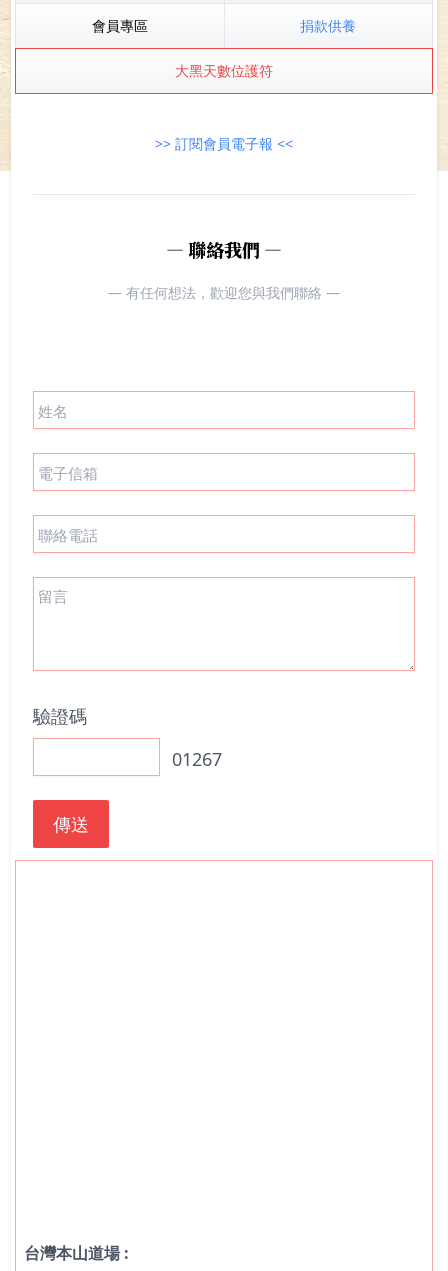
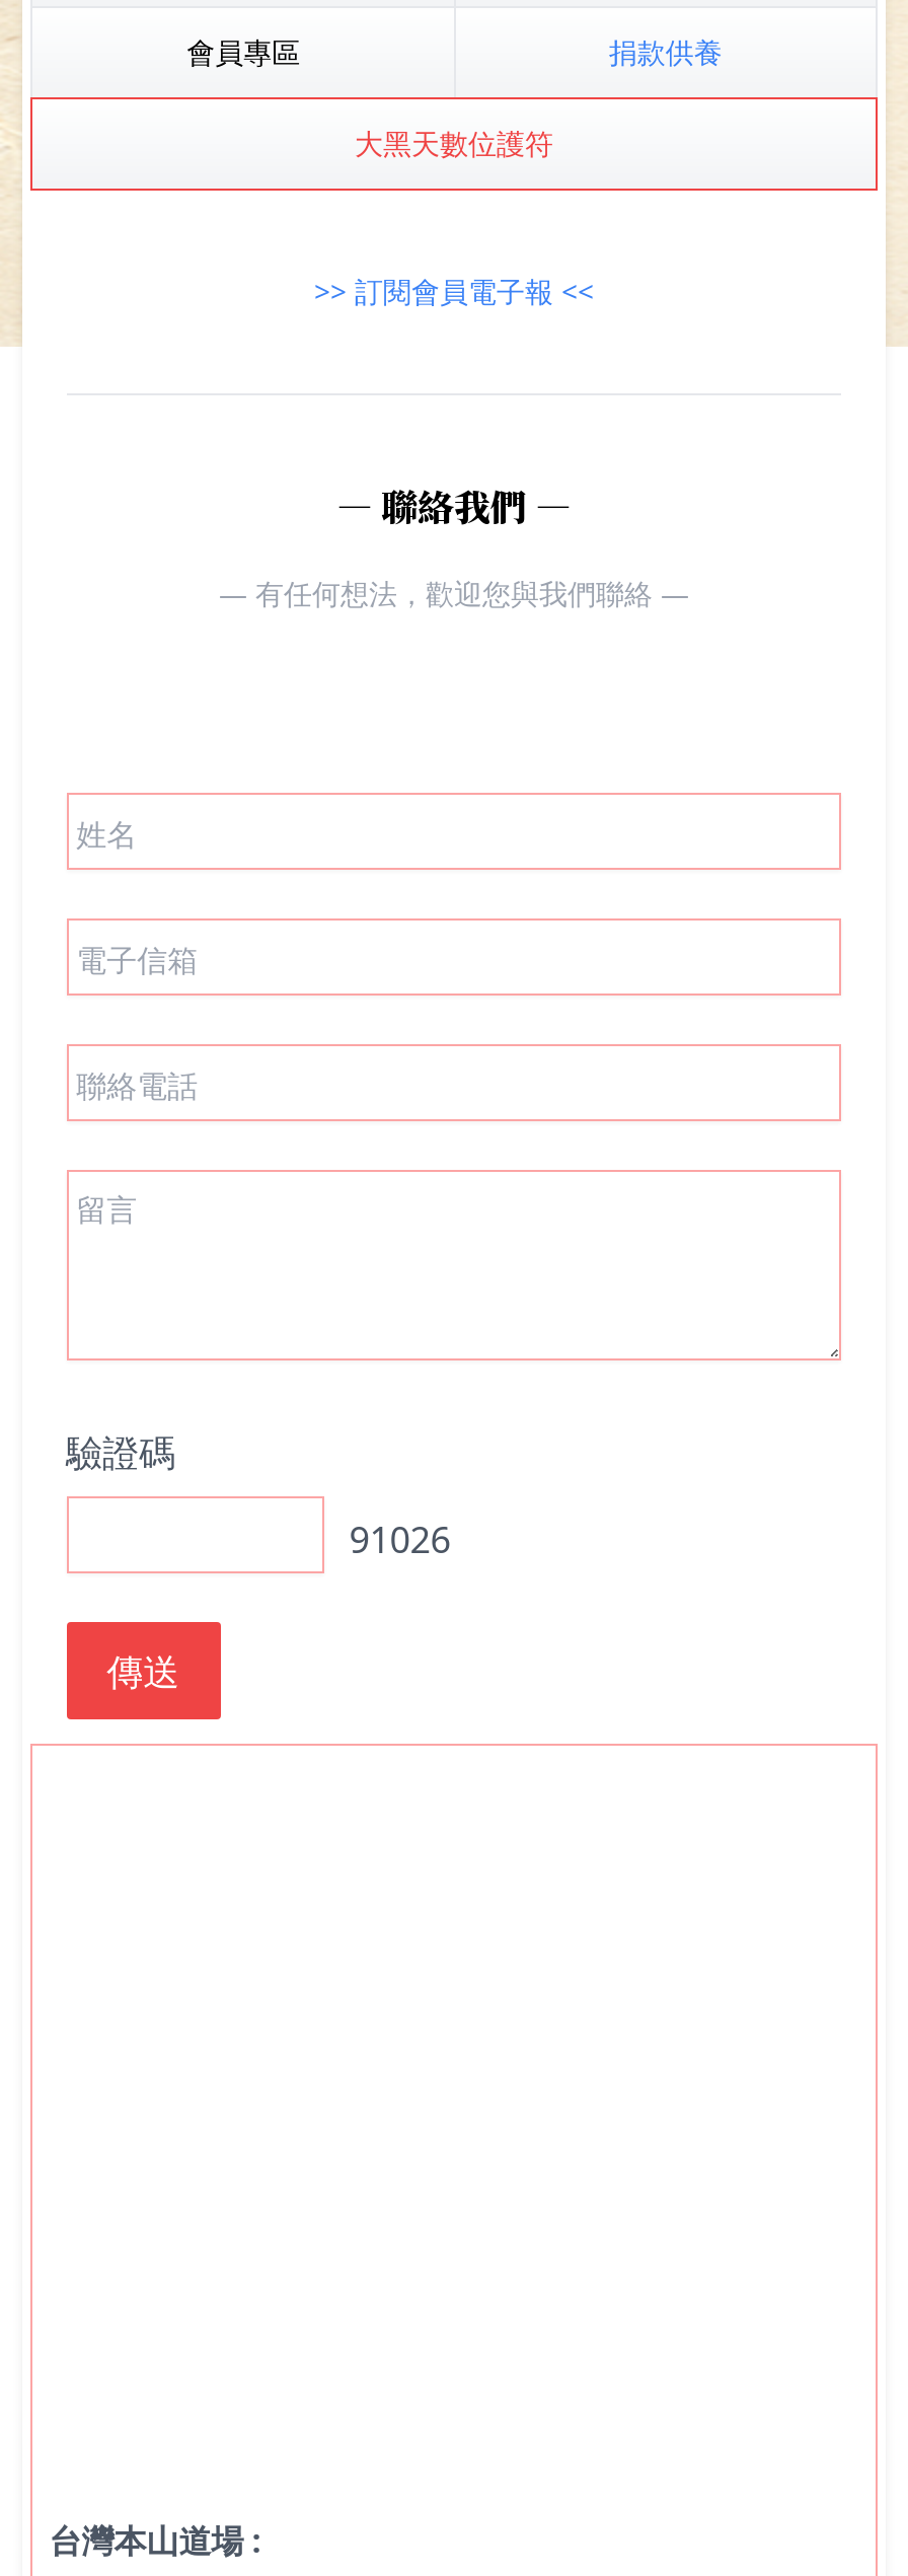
[172,747,222,771] 01267 -> [349,1515,450,1564] 91026

